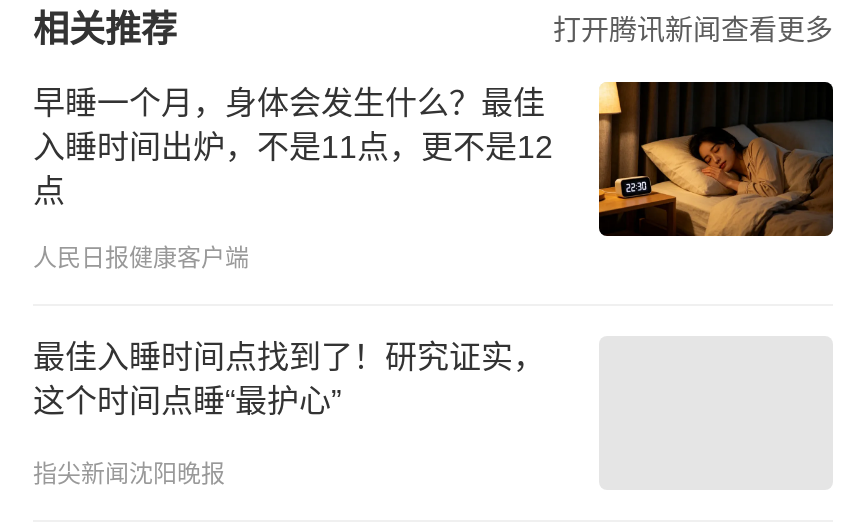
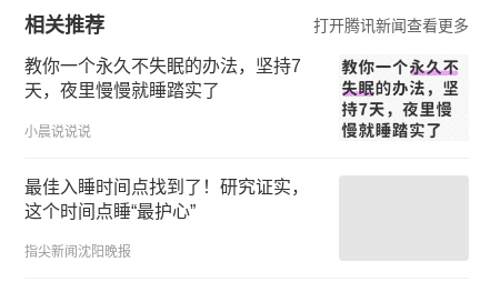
[33,81,835,239] [image] | 早睡一个月，身体会发生什么？最佳 | 入睡时间出炉，不是11点，更不是12 | 点 -> [24,54,469,140] [image] | 教你一个永久不失眠的办法，坚持7 | 天，夜里慢慢就睡踏实了
[33,243,249,271] 人民日报健康客户端 -> [24,124,91,140] 小晨说说说

